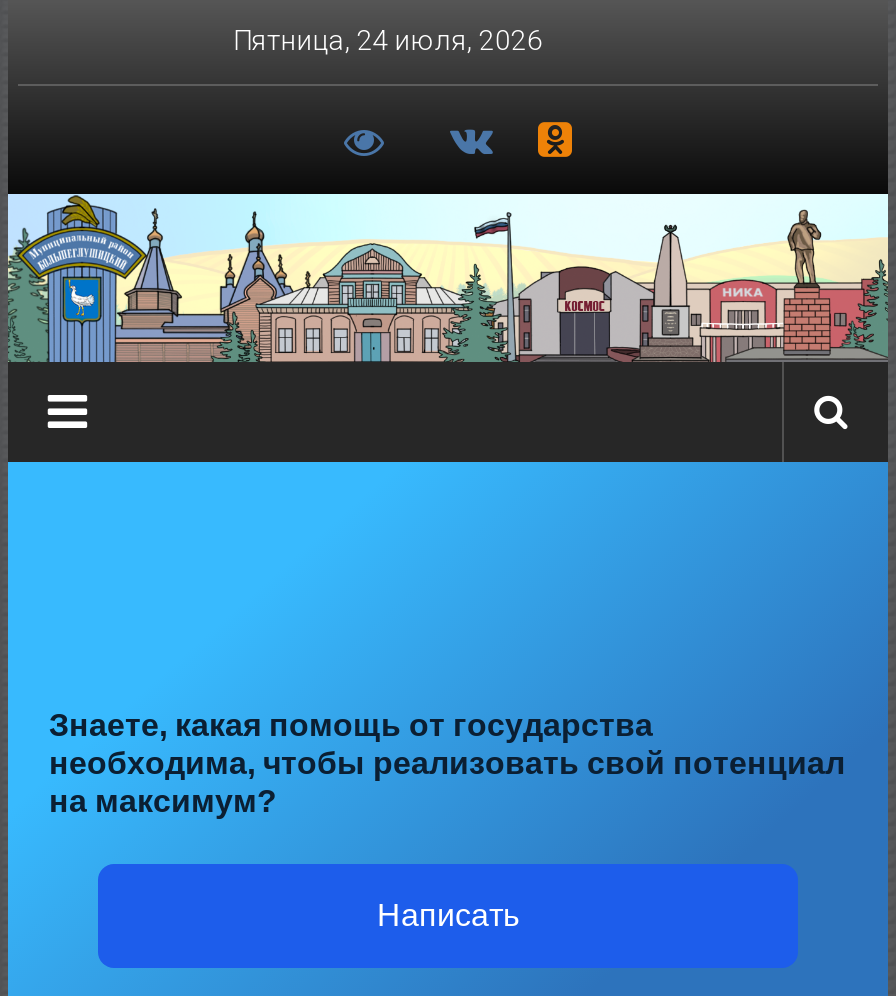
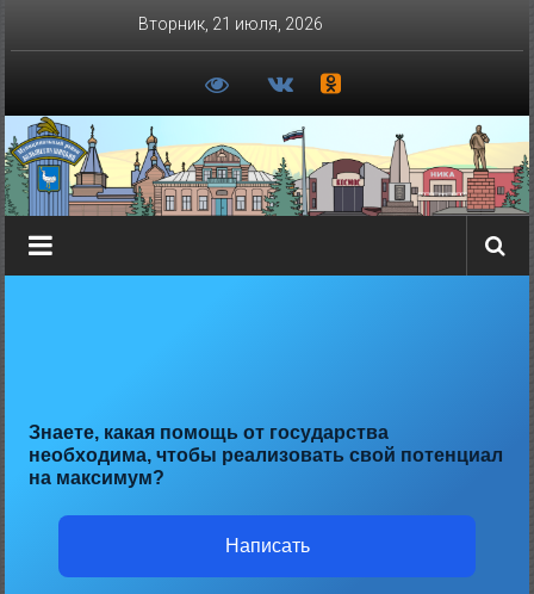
[233,24,543,56] Пятница, 24 июля, 2026 -> [139,14,323,33] Вторник, 21 июля, 2026

